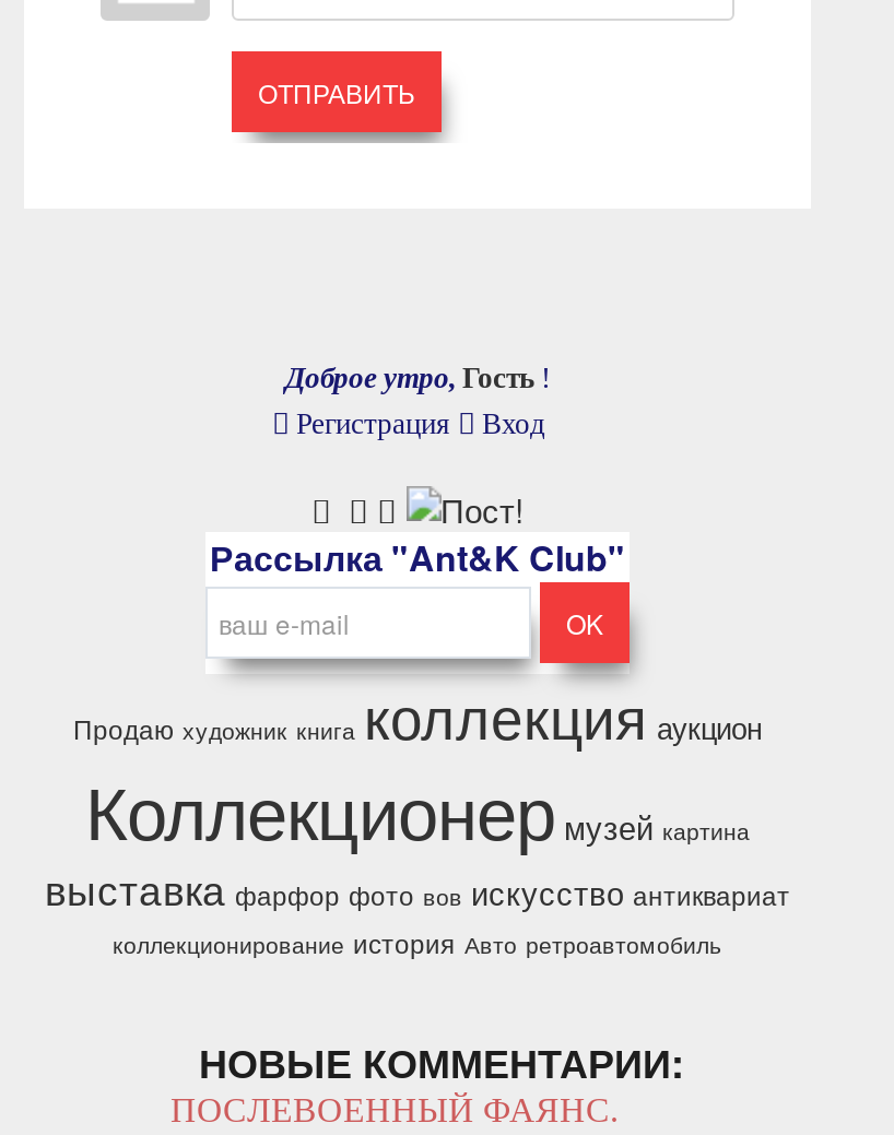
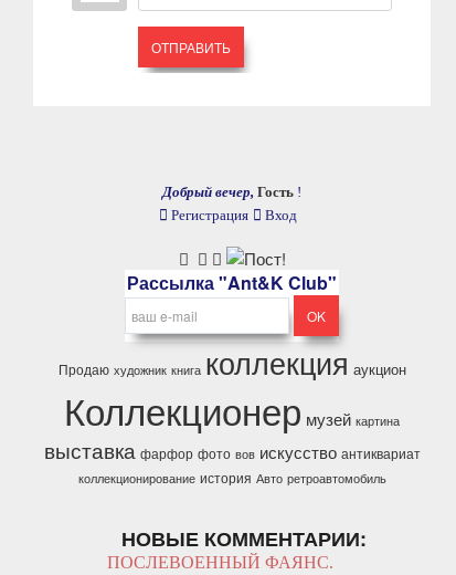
[285,361,550,394] Доброе утро, Гость ! -> [162,183,301,200] Добрый вечер, Гость !

